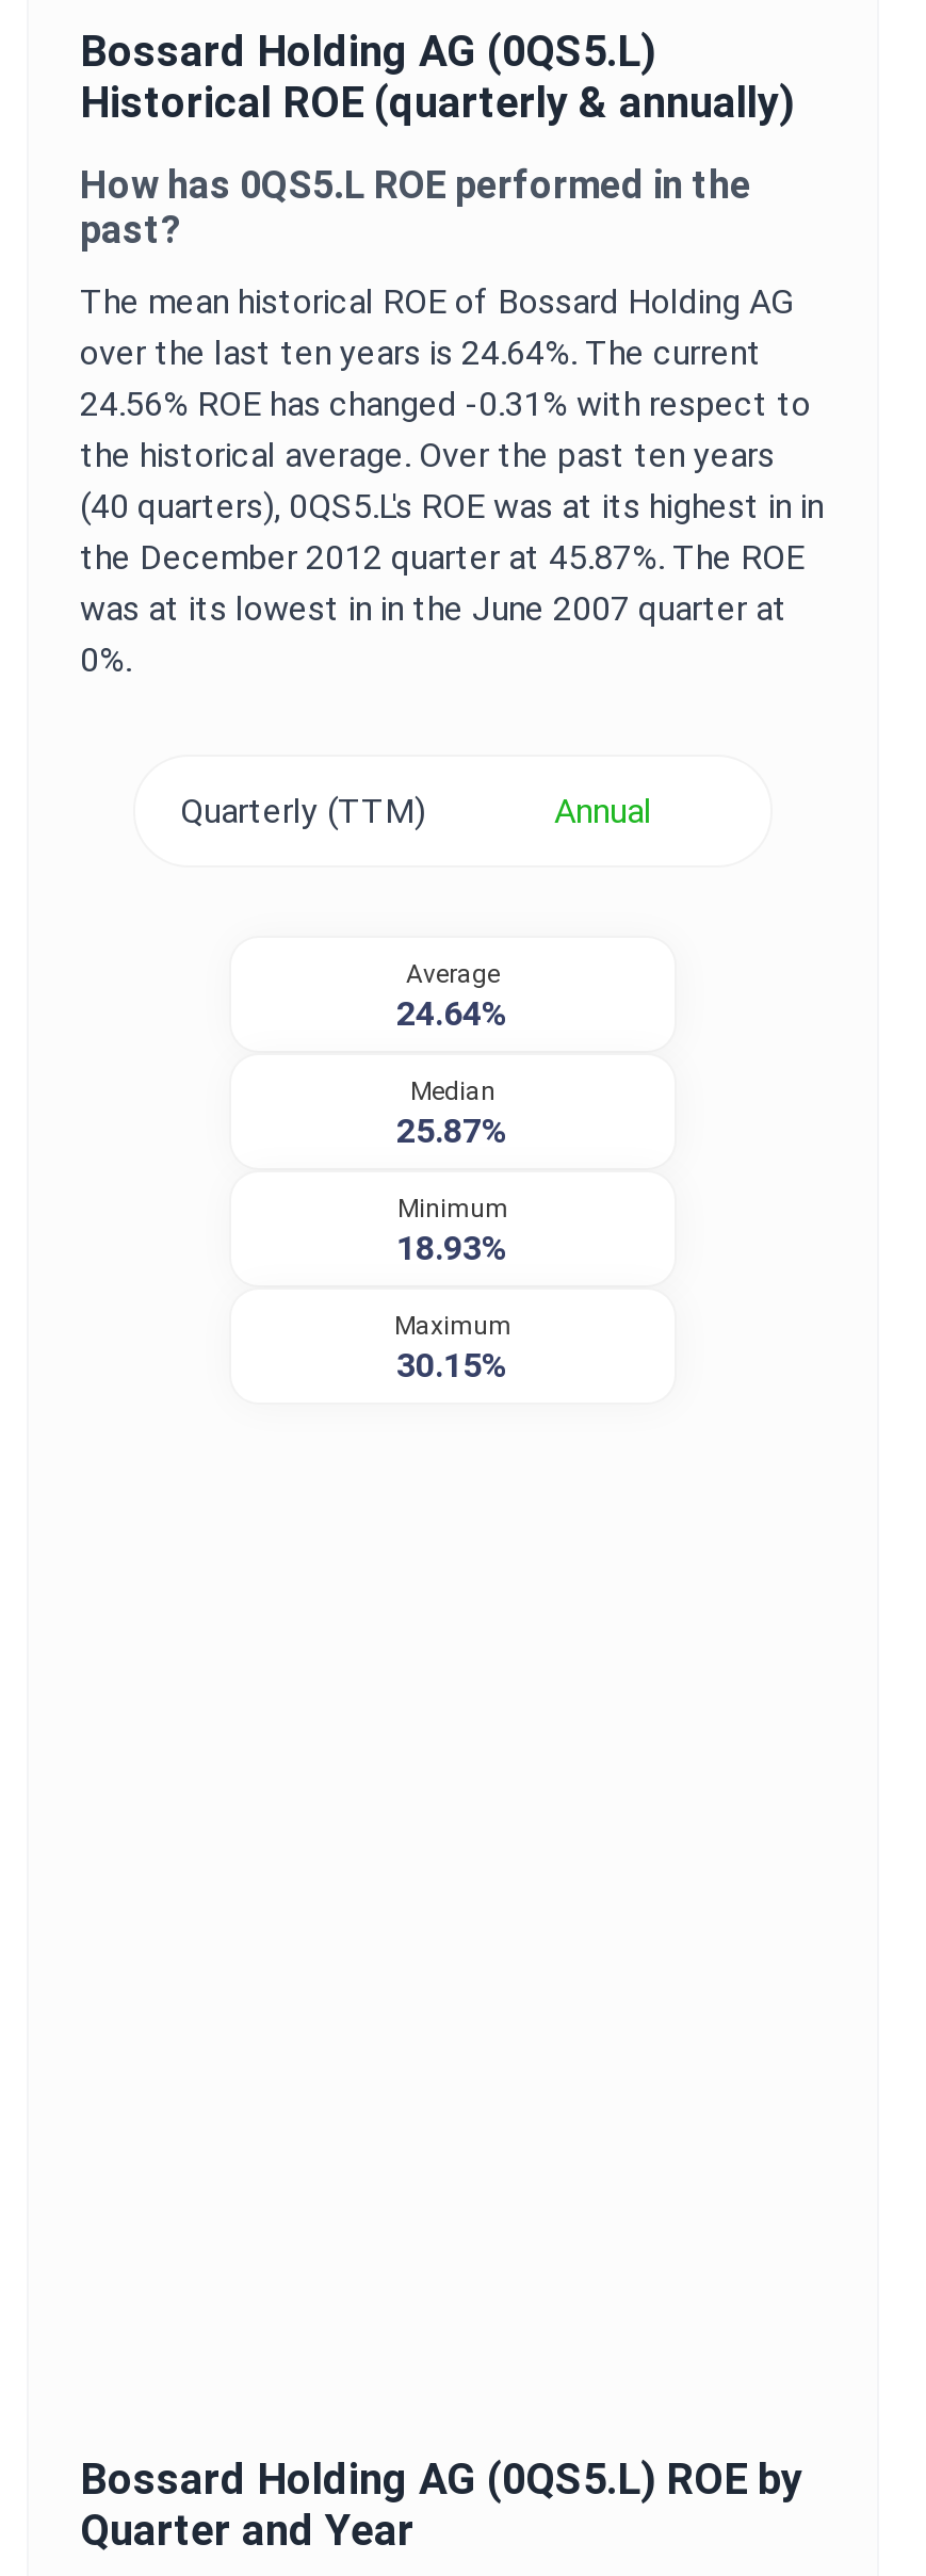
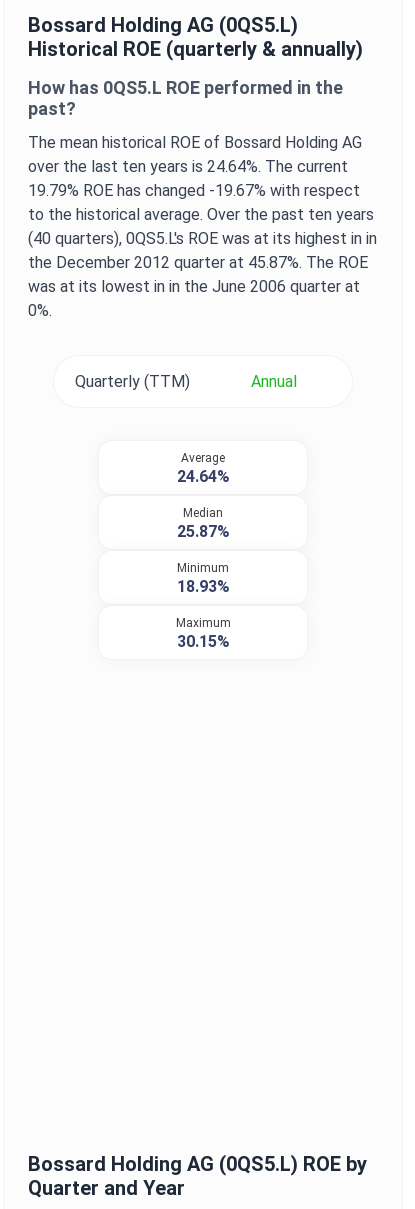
[80,384,811,475] 24.56% ROE has changed -0.31% with respect to | the historical average. Over the past ten years -> [28,181,374,224] 19.79% ROE has changed -19.67% with respect | to the historical average. Over the past ten years
[80,588,787,629] was at its lowest in in the June 2007 quarter at -> [28,277,360,296] was at its lowest in in the June 2006 quarter at

